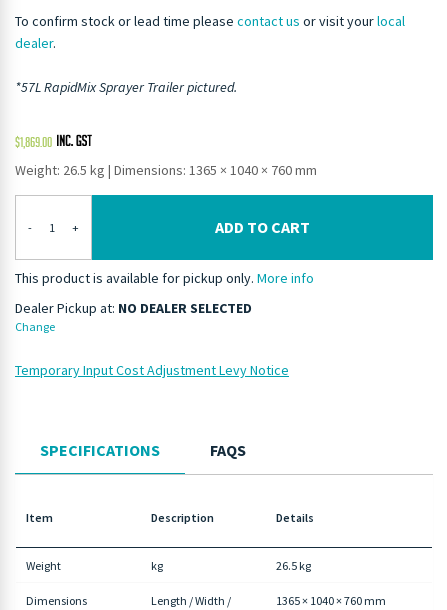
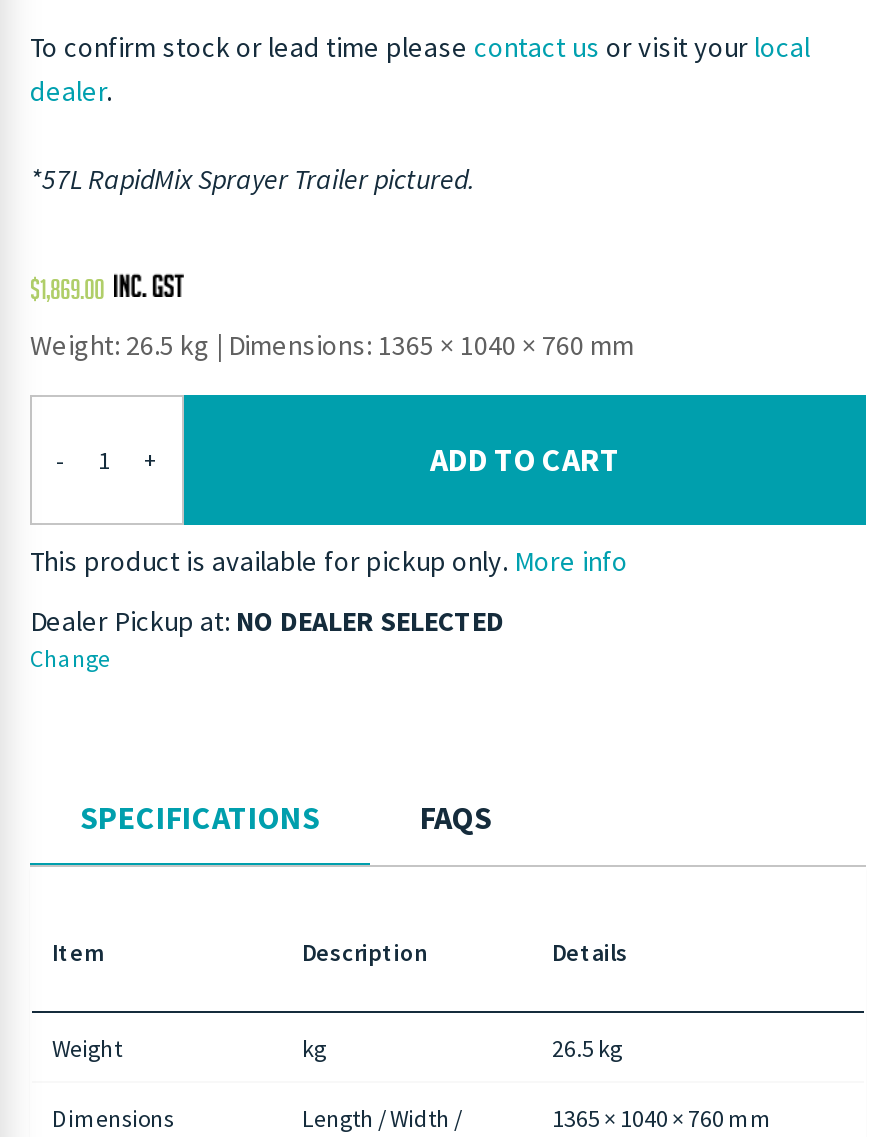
[15,361,289,379] Temporary Input Cost Adjustment Levy Notice -> none

